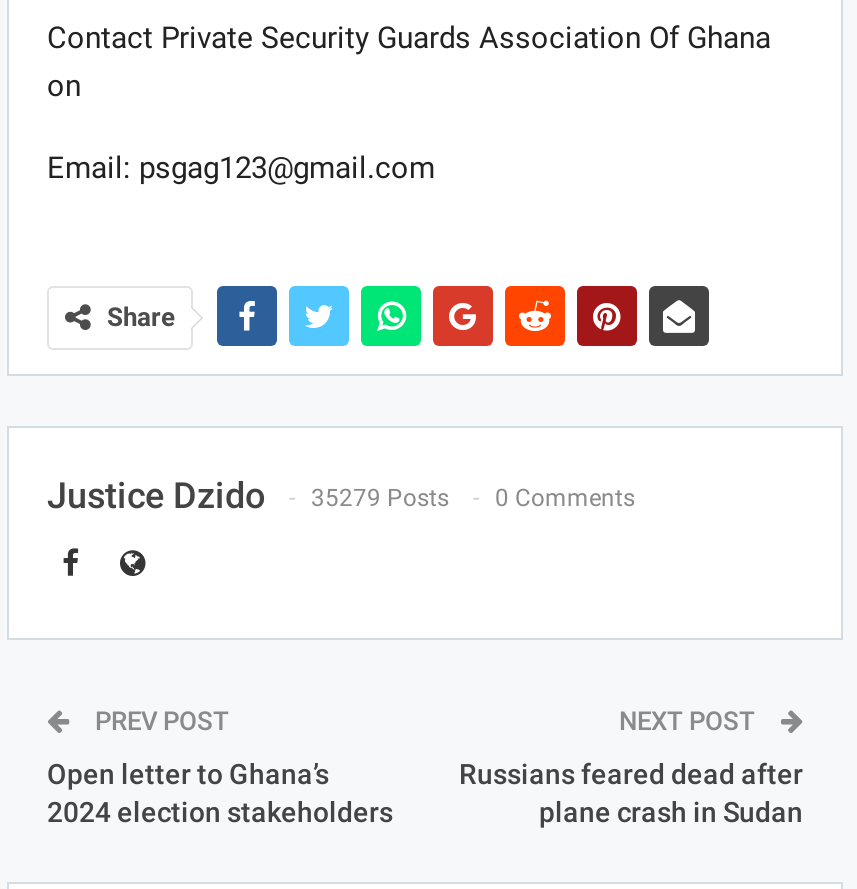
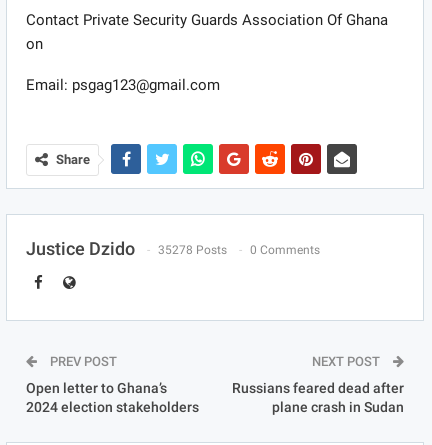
[47,474,635,516] Justice Dzido 35279 Posts 0 Comments -> [26,238,320,259] Justice Dzido 35278 Posts 0 Comments

